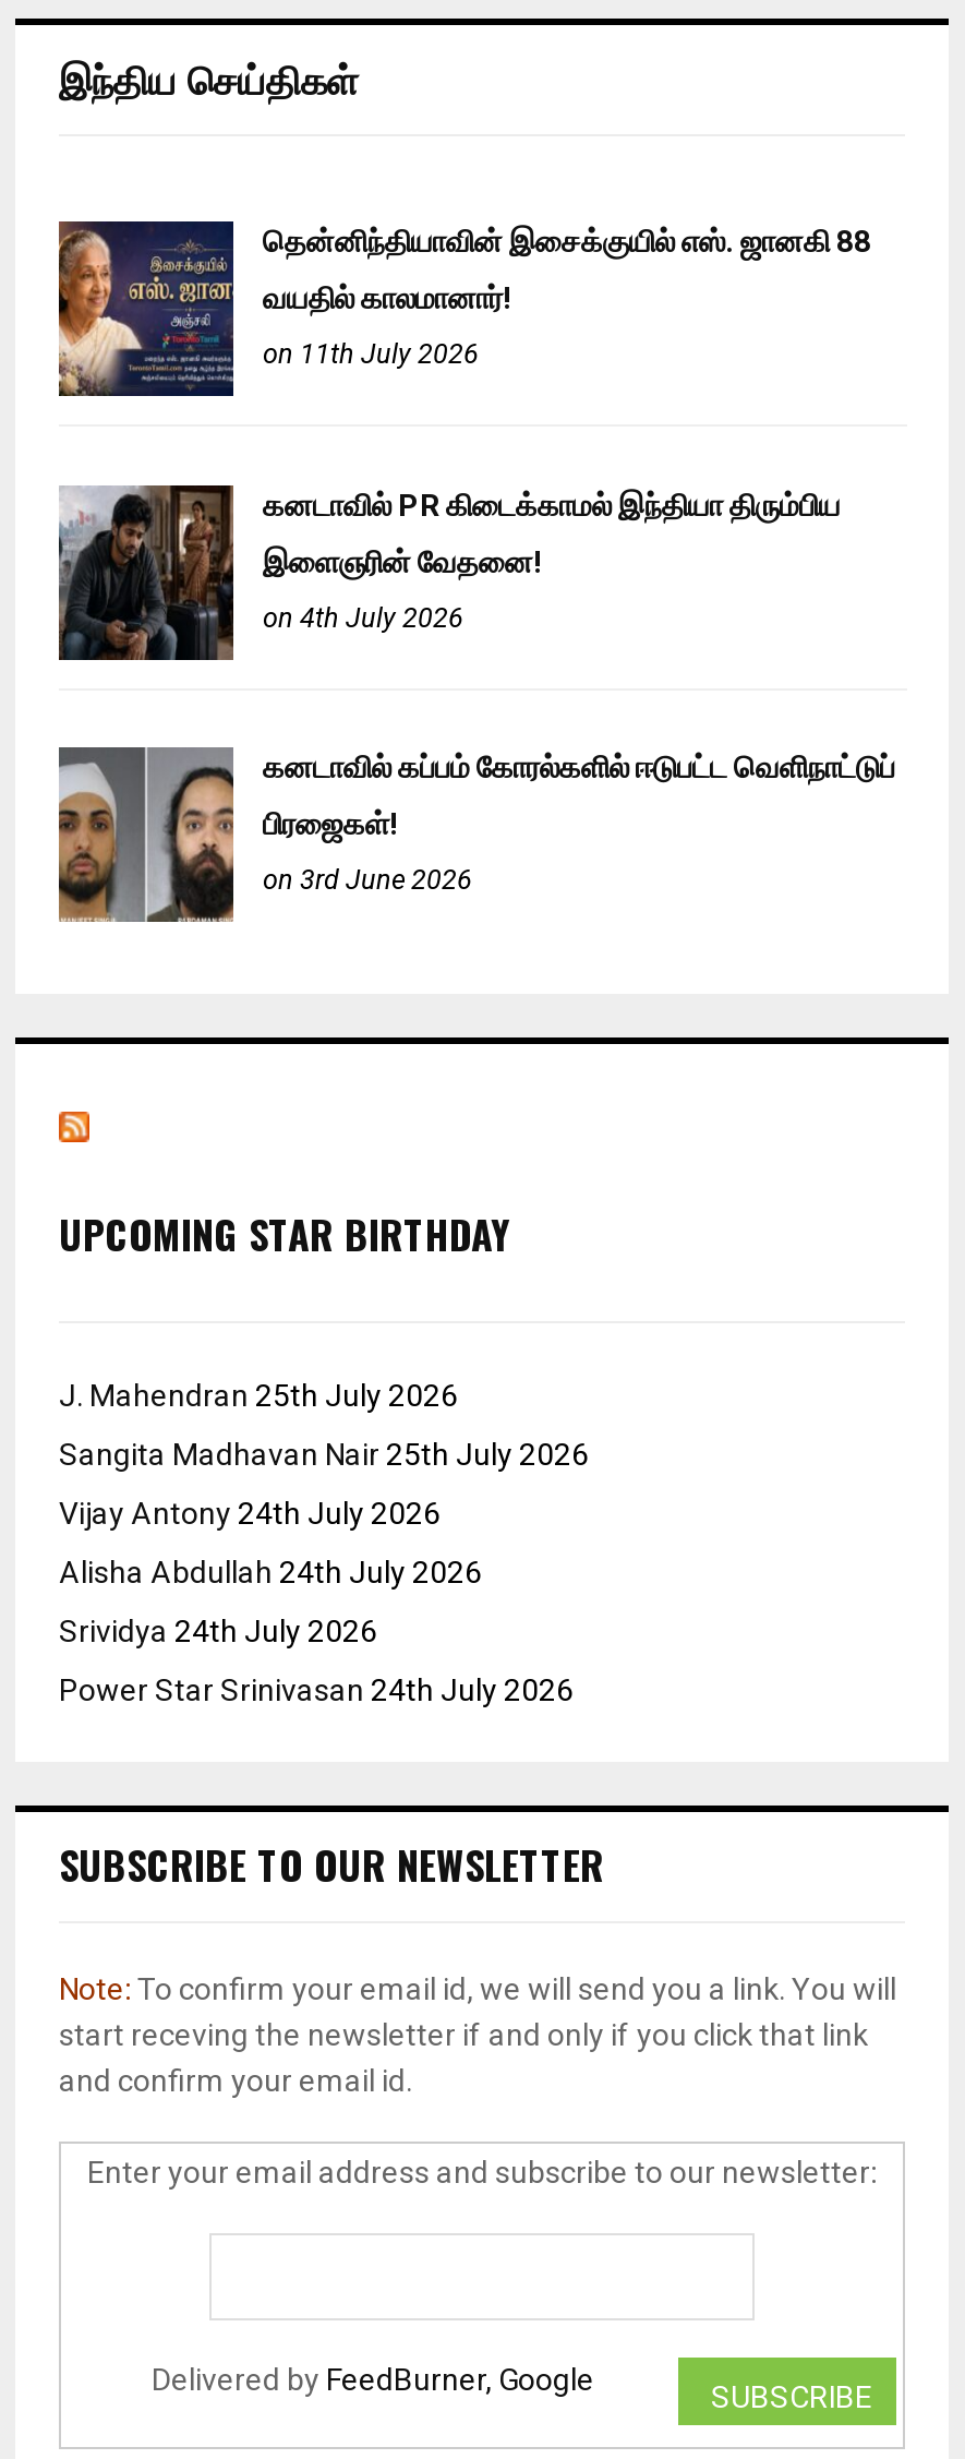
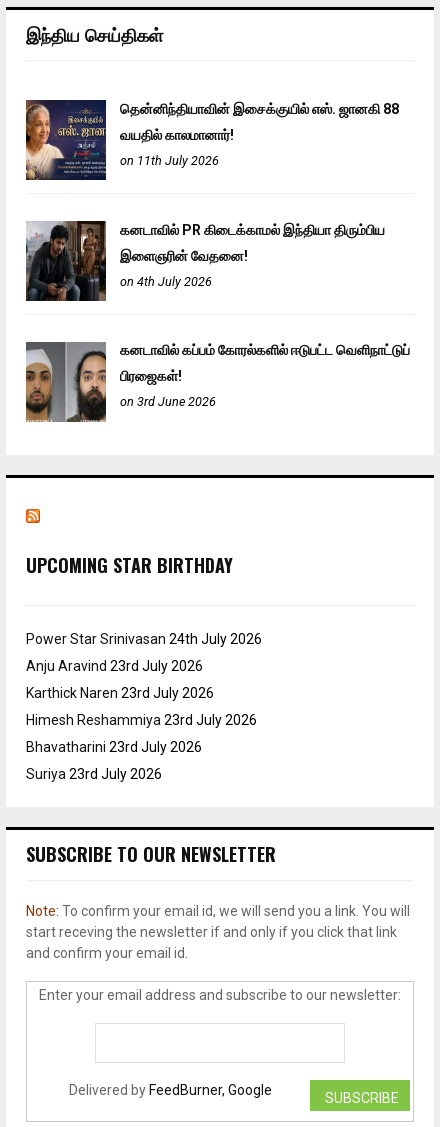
[59,1379,589,1650] J. Mahendran 25th July 2026 | Sangita Madhavan Nair 25th July 2026 | Vijay Antony 24th July 2026 | Alisha Abdullah 24th July 2026 | Srividya 24th July 2026 -> none
moved [59,1674,574,1709] -> [26,631,262,647]: Power Star Srinivasan 24th July 2026
none -> [26,658,257,782] Anju Aravind 23rd July 2026 | Karthick Naren 23rd July 2026 | Himesh Reshammiya 23rd July 2026 | Bhavatharini 23rd July 2026 | Suriya 23rd July 2026

